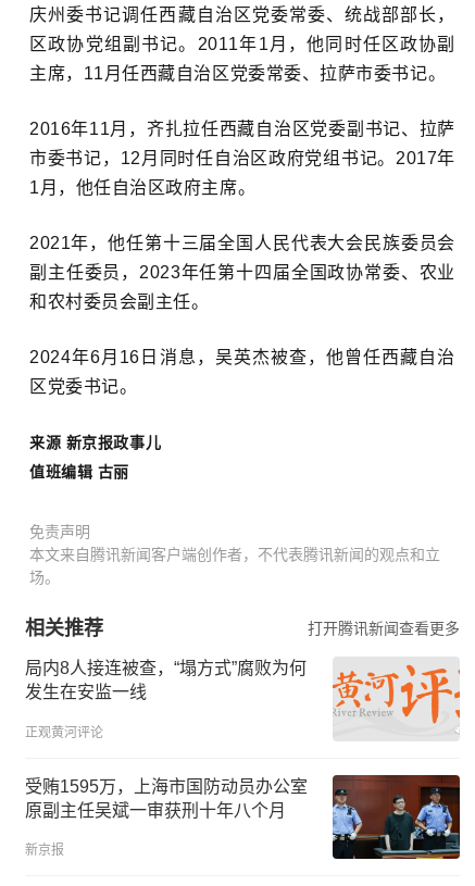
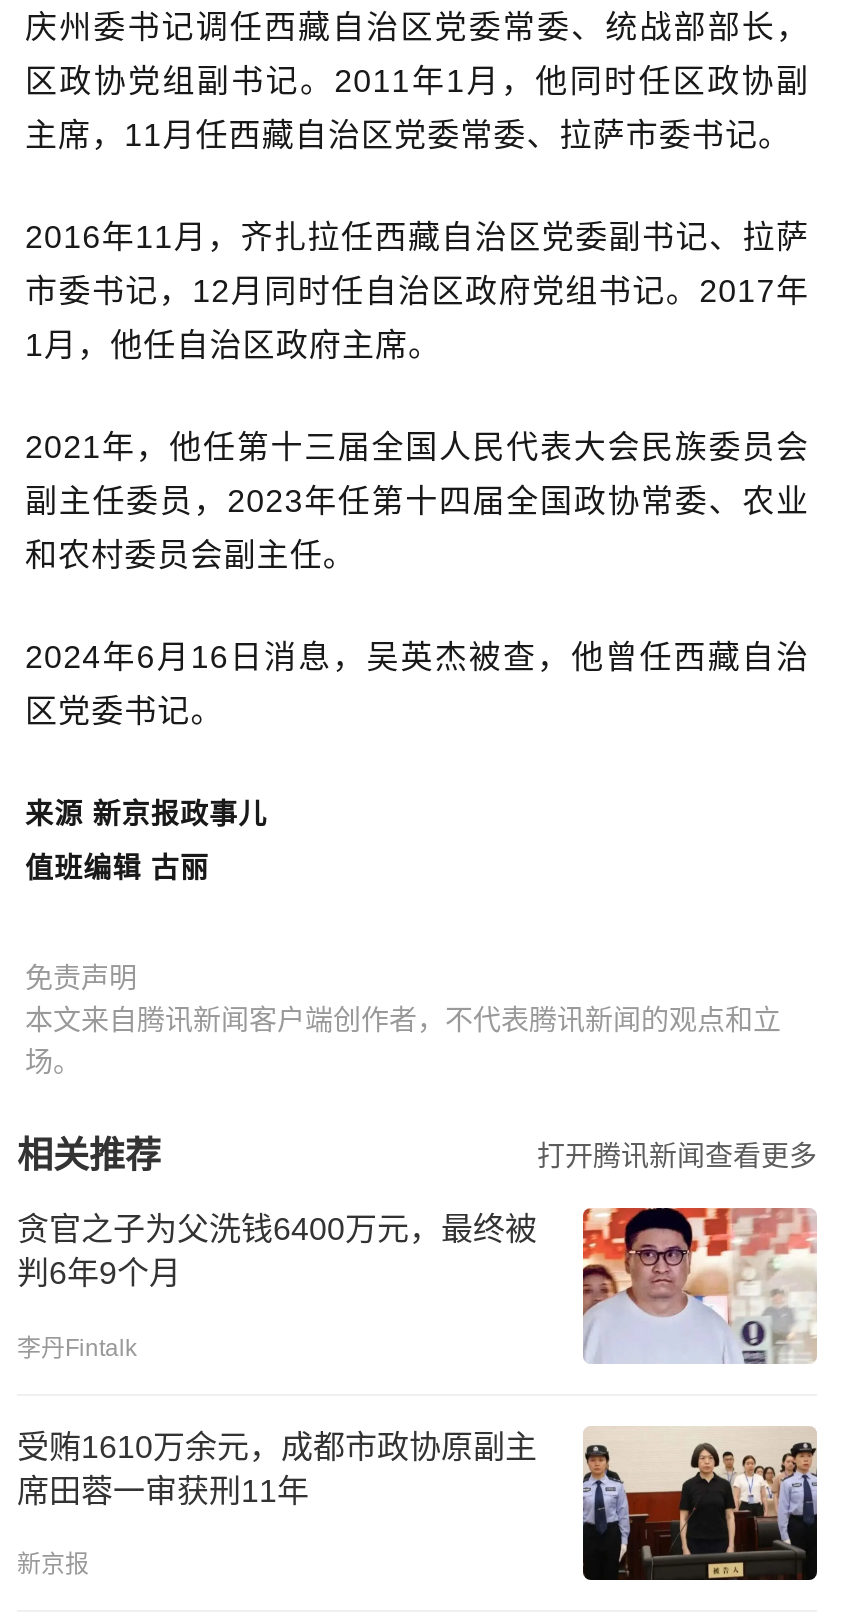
[25,657,460,740] [image] | 局内8人接连被查，“塌方式”腐败为何 | 发生在安监一线 -> [17,1206,817,1364] [image] | 贪官之子为父洗钱6400万元，最终被 | 判6年9个月
[25,725,103,740] 正观黄河评论 -> [17,1333,137,1361] 李丹Fintalk
[25,774,461,860] [image] | 受贿1595万，上海市国防动员办公室 | 原副主任吴斌一审获刑十年八个月 -> [17,1426,819,1582] [image] | 受贿1610万余元，成都市政协原副主 | 席田蓉一审获刑11年

